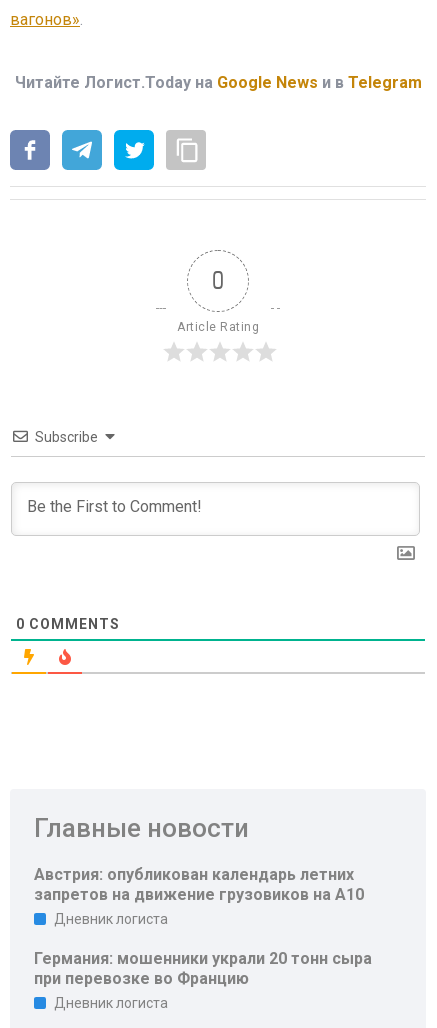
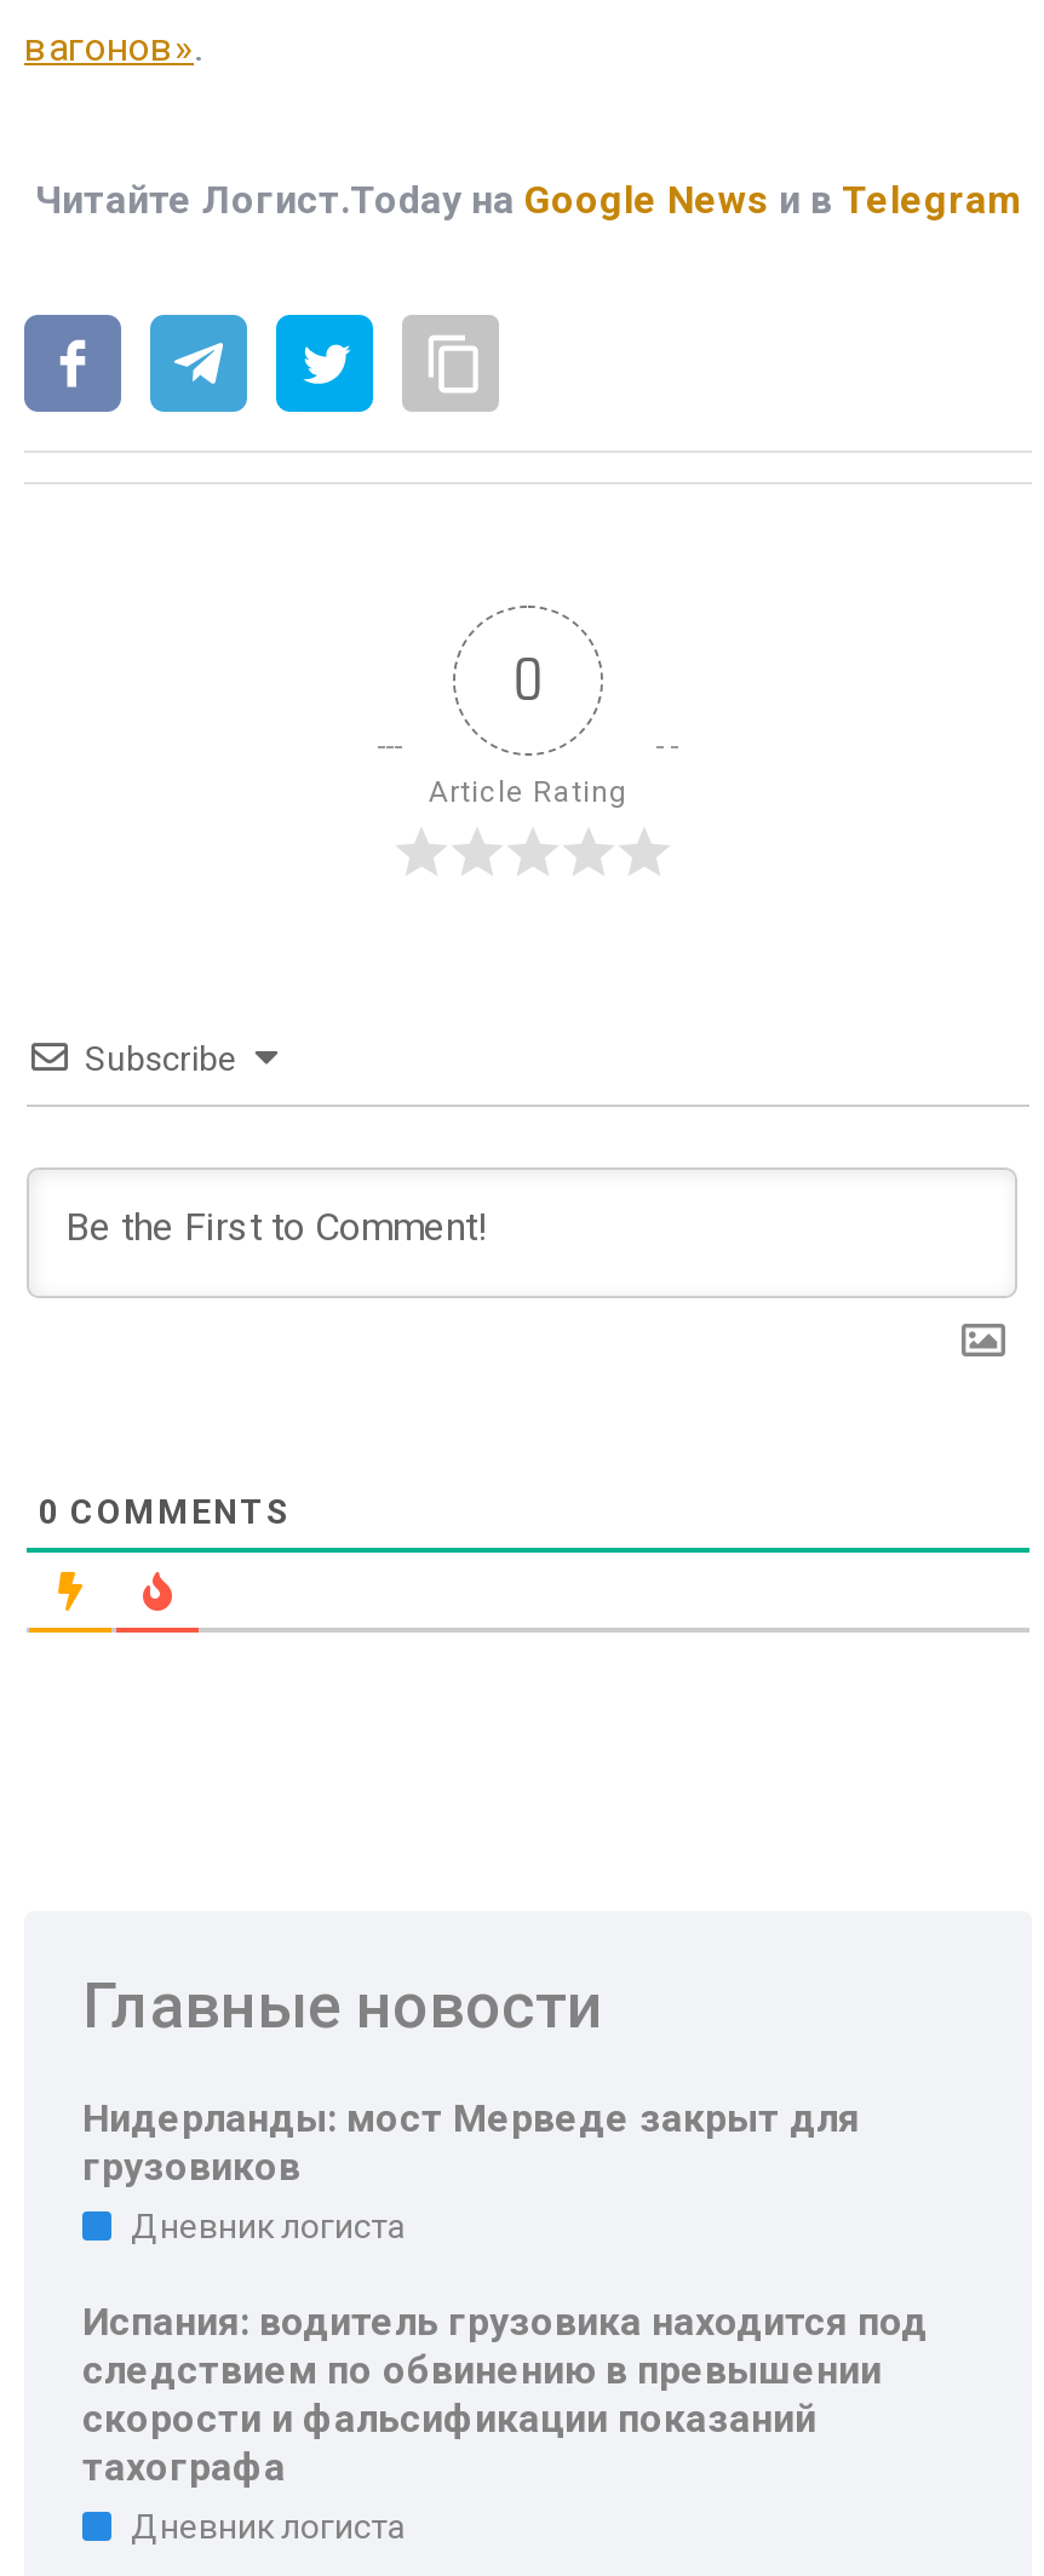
[34,865,364,904] Австрия: опубликован календарь летних | запретов на движение грузовиков на А10 -> [82,2095,860,2190] Нидерланды: мост Мерведе закрыт для | грузовиков
[34,949,372,988] Германия: мошенники украли 20 тонн сыра | при перевозке во Францию -> [82,2299,928,2490] Испания: водитель грузовика находится под | следствием по обвинению в превышении | скорости и фальсификации показаний | тахографа

